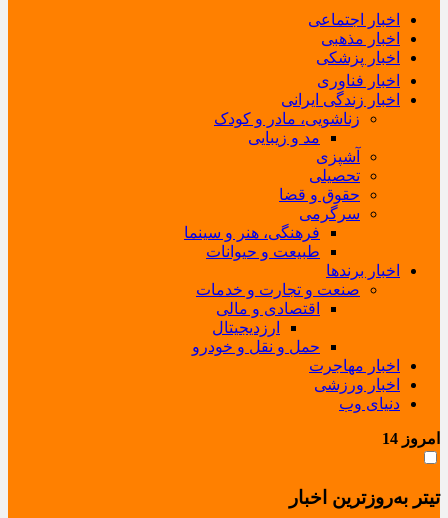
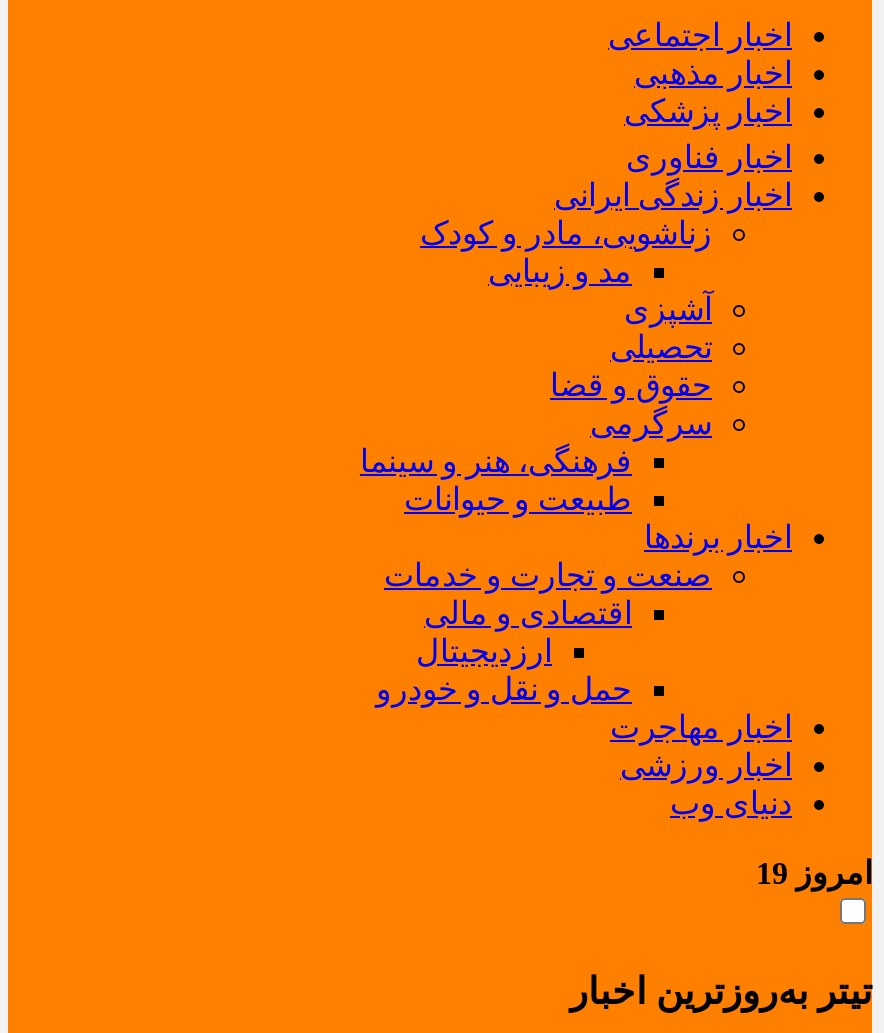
[382,430,440,447] امروز 14 -> [756,856,872,890] امروز 19

